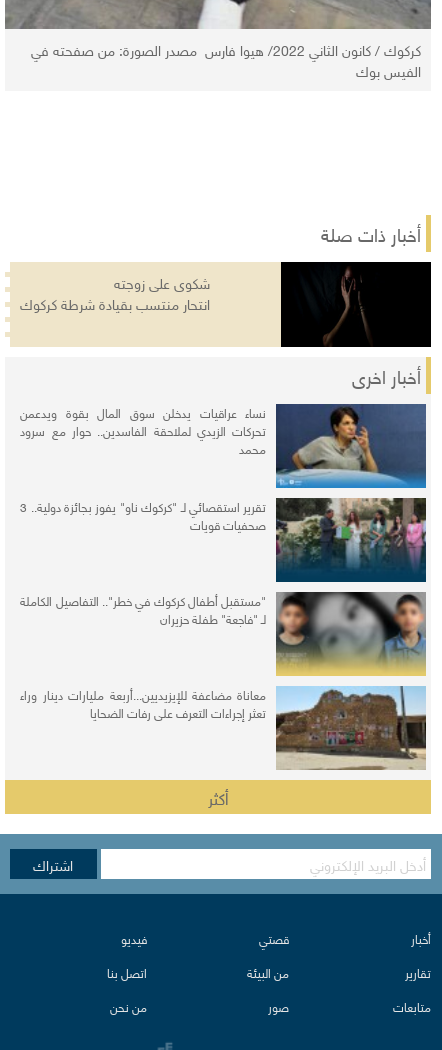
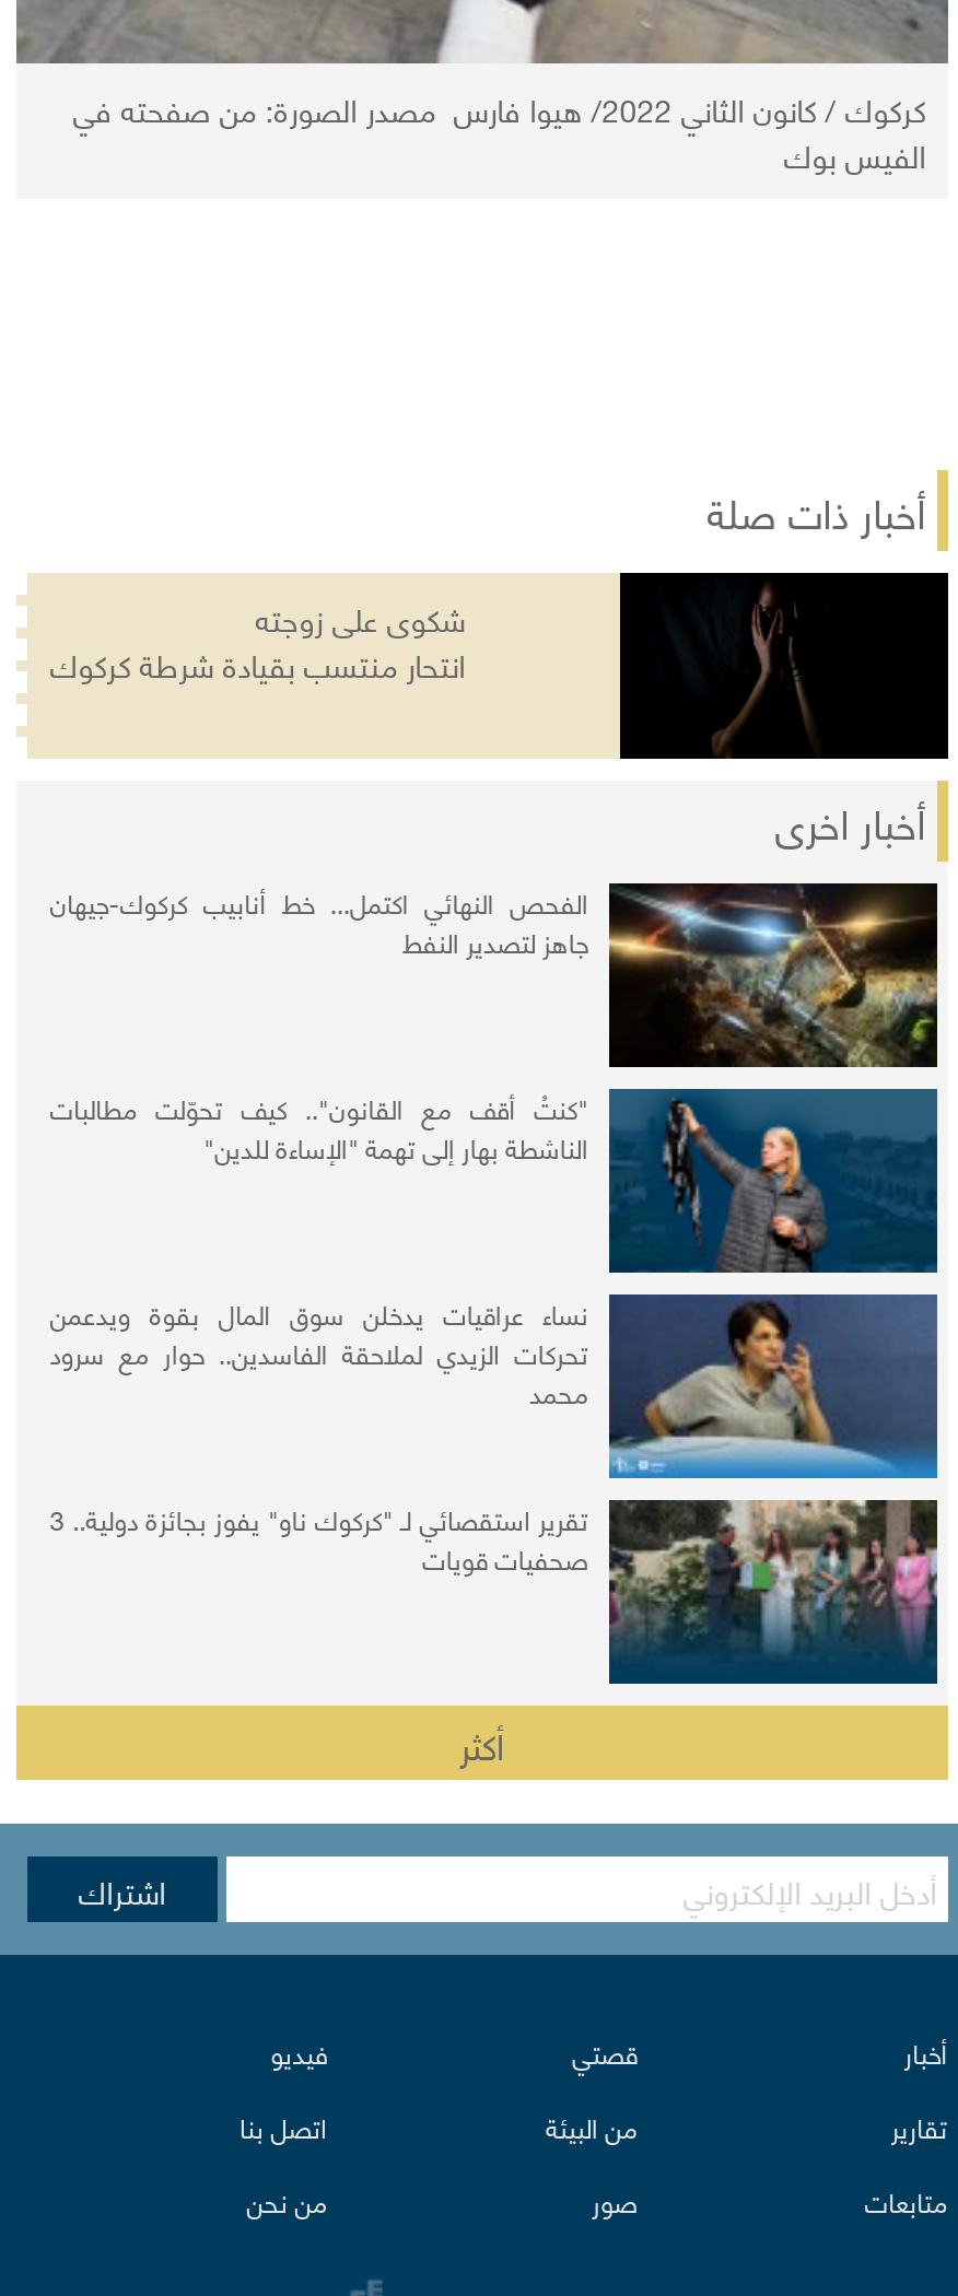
none -> [50,876,939,1172] [image] | الفحص النهائي اكتمل... خط أنابيب كركوك-جيهان | جاهز لتصدير النفط | "كنتُ أقف مع القانون".. كيف تحوّلت مطالبات | الناشطة بهار إلى تهمة "الإساءة للدين"
none -> [609,1087,937,1273] [image]
moved [20,401,426,536] -> [50,1288,937,1584]: [image] | نساء عراقيات يدخلن سوق المال بقوة ويدعمن | تحركات الزيدي لملاحقة الفاسدين.. حوار مع سرود | محمد | صحفيات قويات
[20,589,427,724] [image] | "مستقبل أطفال كركوك في خطر".. التفاصيل الكاملة | لـ "فاجعة" طفلة حزيران | معاناة مضاعفة للإيزيديين...أربعة مليارات دينار وراء | تعثر إجراءات التعرف على رفات الضحايا -> none
[276,686,427,771] [image] -> none

